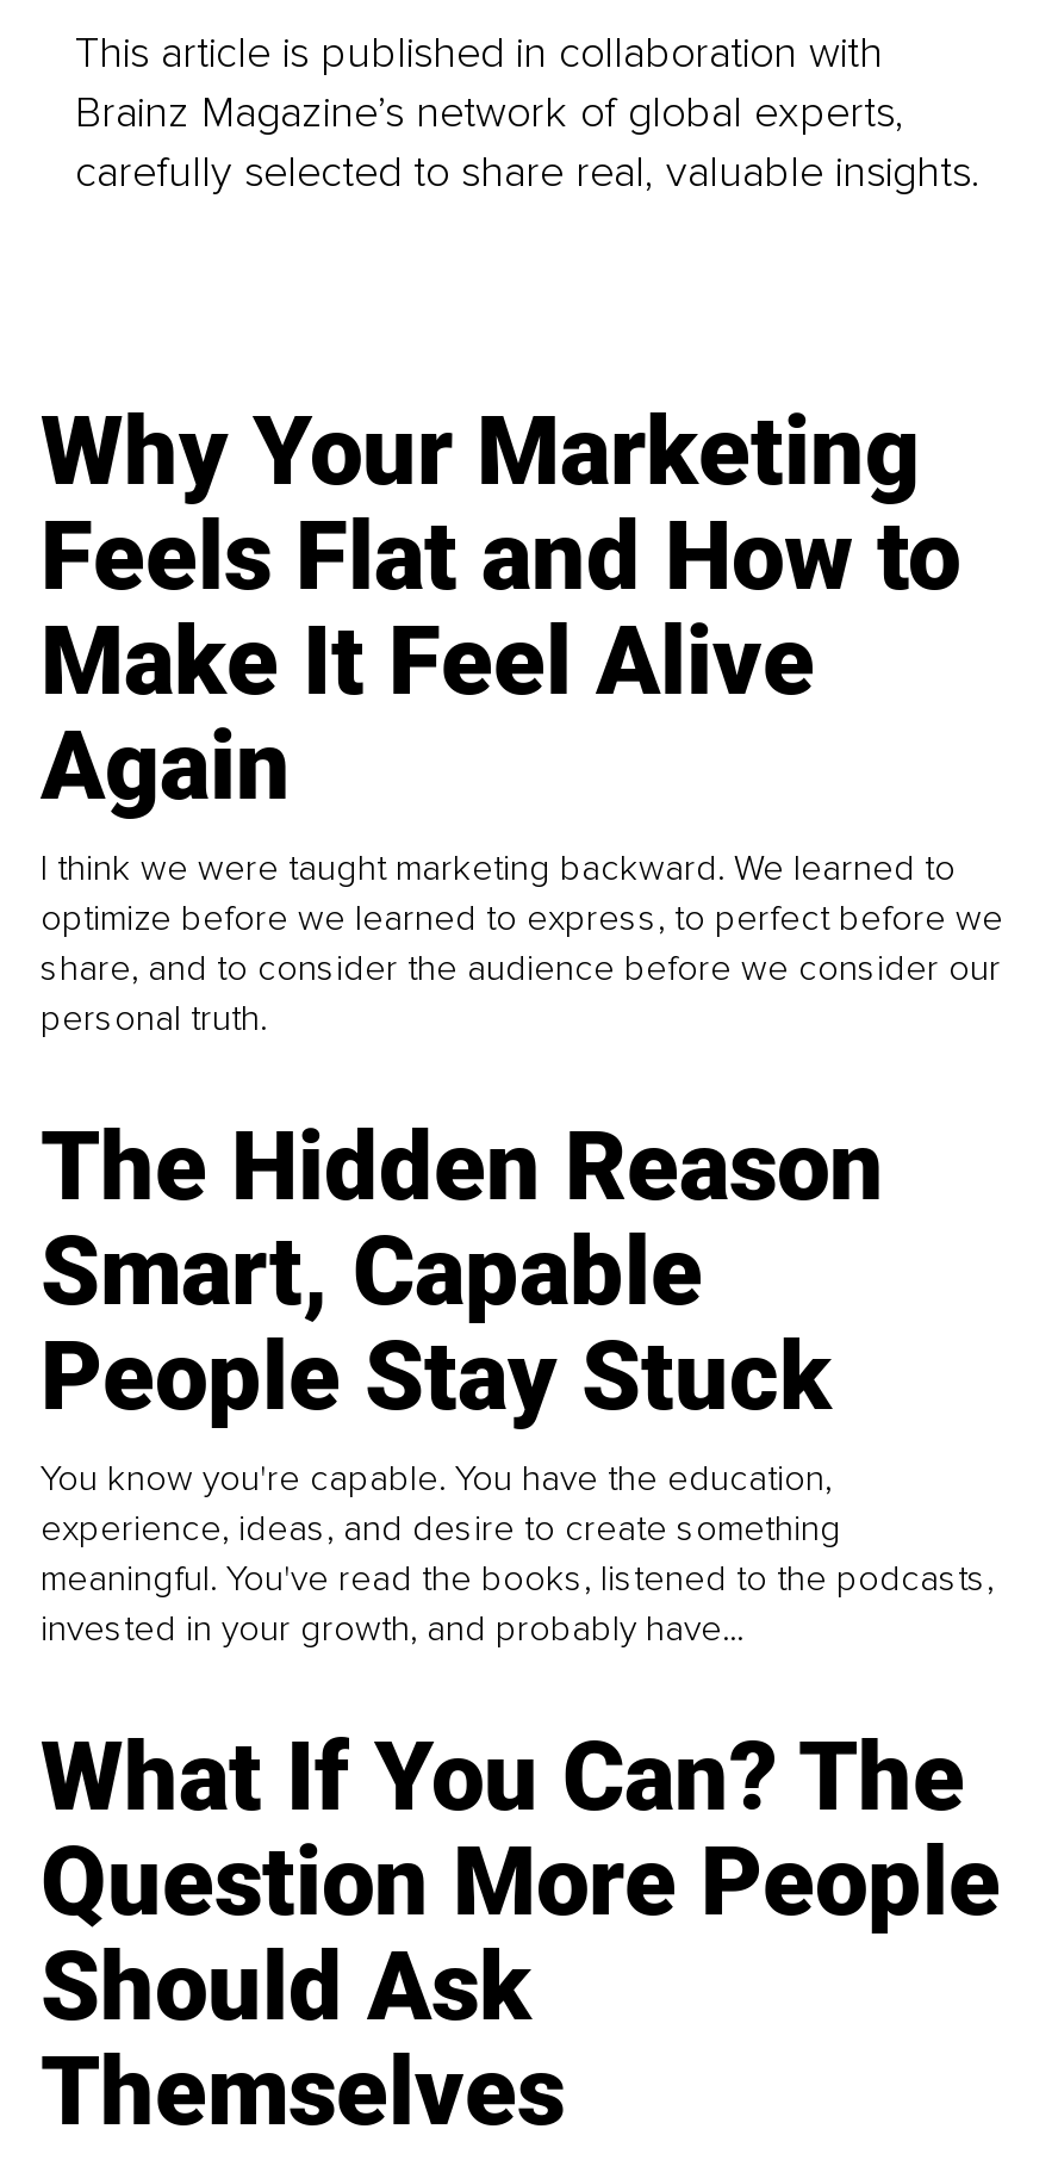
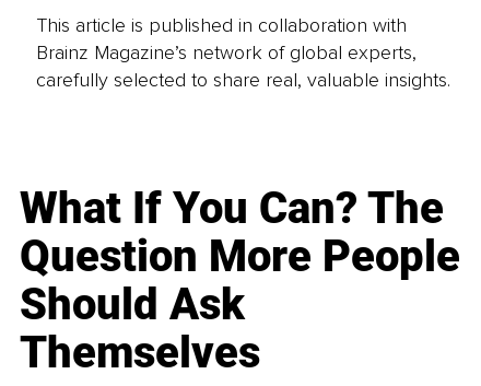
[41,395,1003,1649] Why Your Marketing | Feels Flat and How to | Make It Feel Alive | Again | I think we were taught marketing backward. We learned to | optimize before we learned to express, to perfect before we | share, and to consider the audience before we consider our | personal truth. | The Hidden Reason | Smart, Capable | People Stay Stuck | You know you're capable. You have the education, | experience, ideas, and desire to create something | meaningful. You've read the books, listened to the podcasts, | invested in your growth, and probably have... -> none

